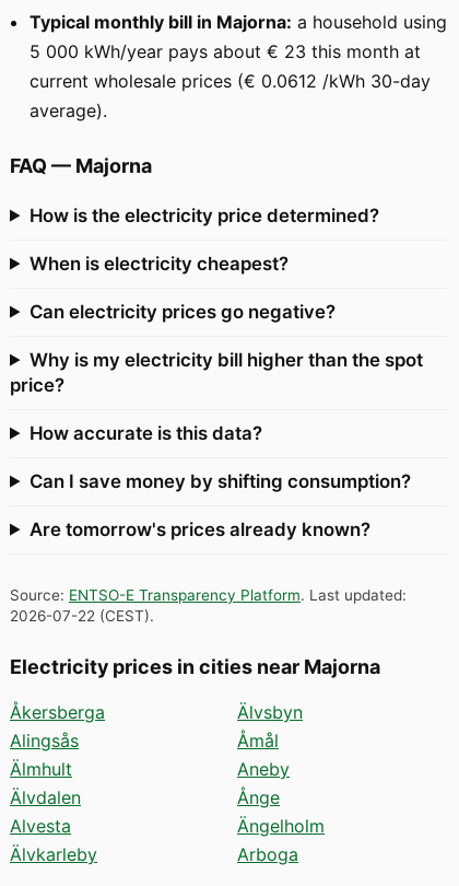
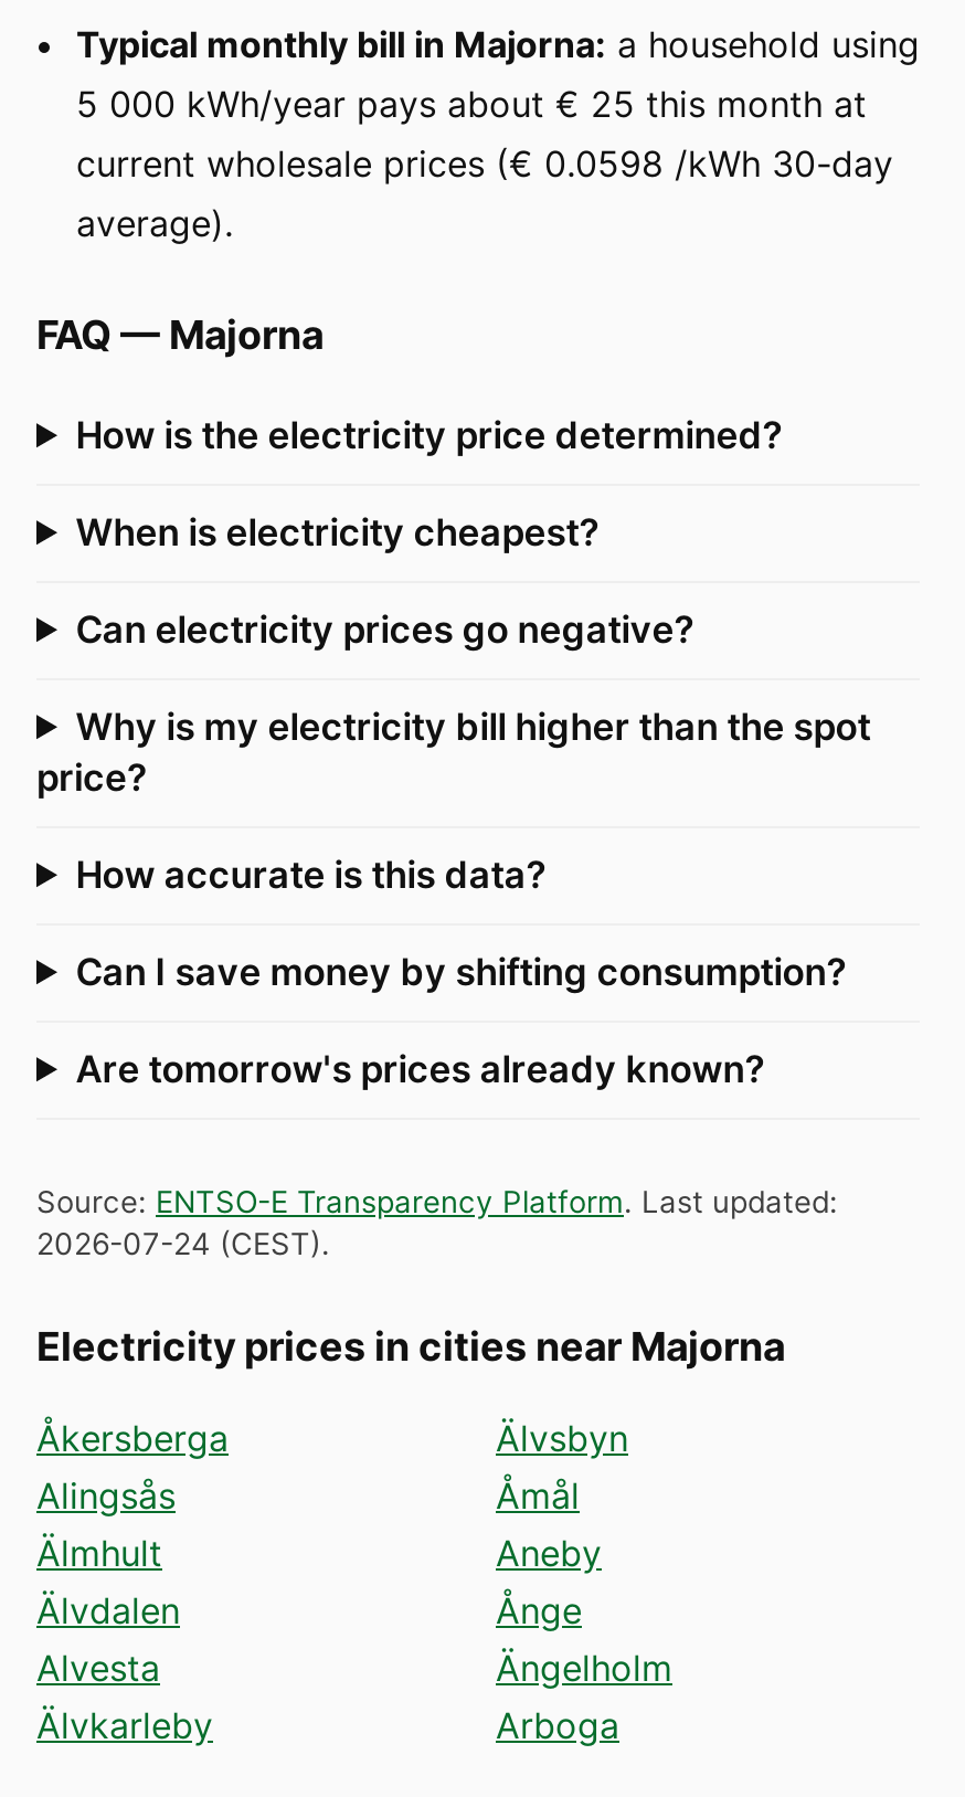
[30,40,421,62] 5 000 kWh/year pays about € 23 this month at -> [76,81,867,125] 5 000 kWh/year pays about € 25 this month at
[30,70,431,92] current wholesale prices (€ 0.0612 /kWh 30-day -> [76,141,893,185] current wholesale prices (€ 0.0598 /kWh 30-day
[10,607,154,624] 2026-07-22 (CEST). -> [36,1225,330,1261] 2026-07-24 (CEST).

